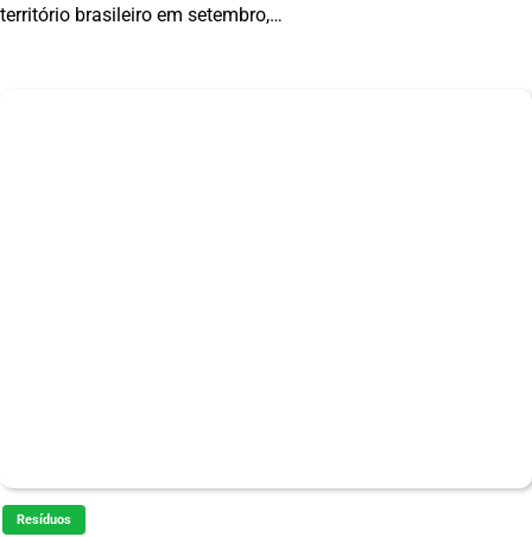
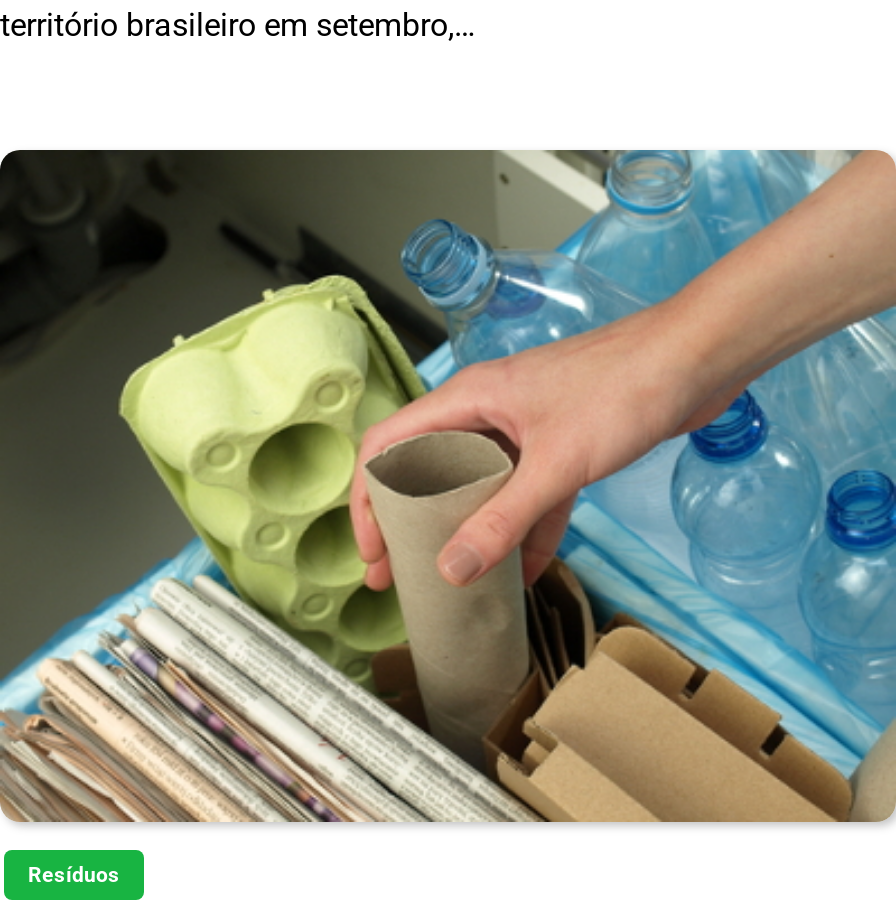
none -> [6,148,890,824] [image]

